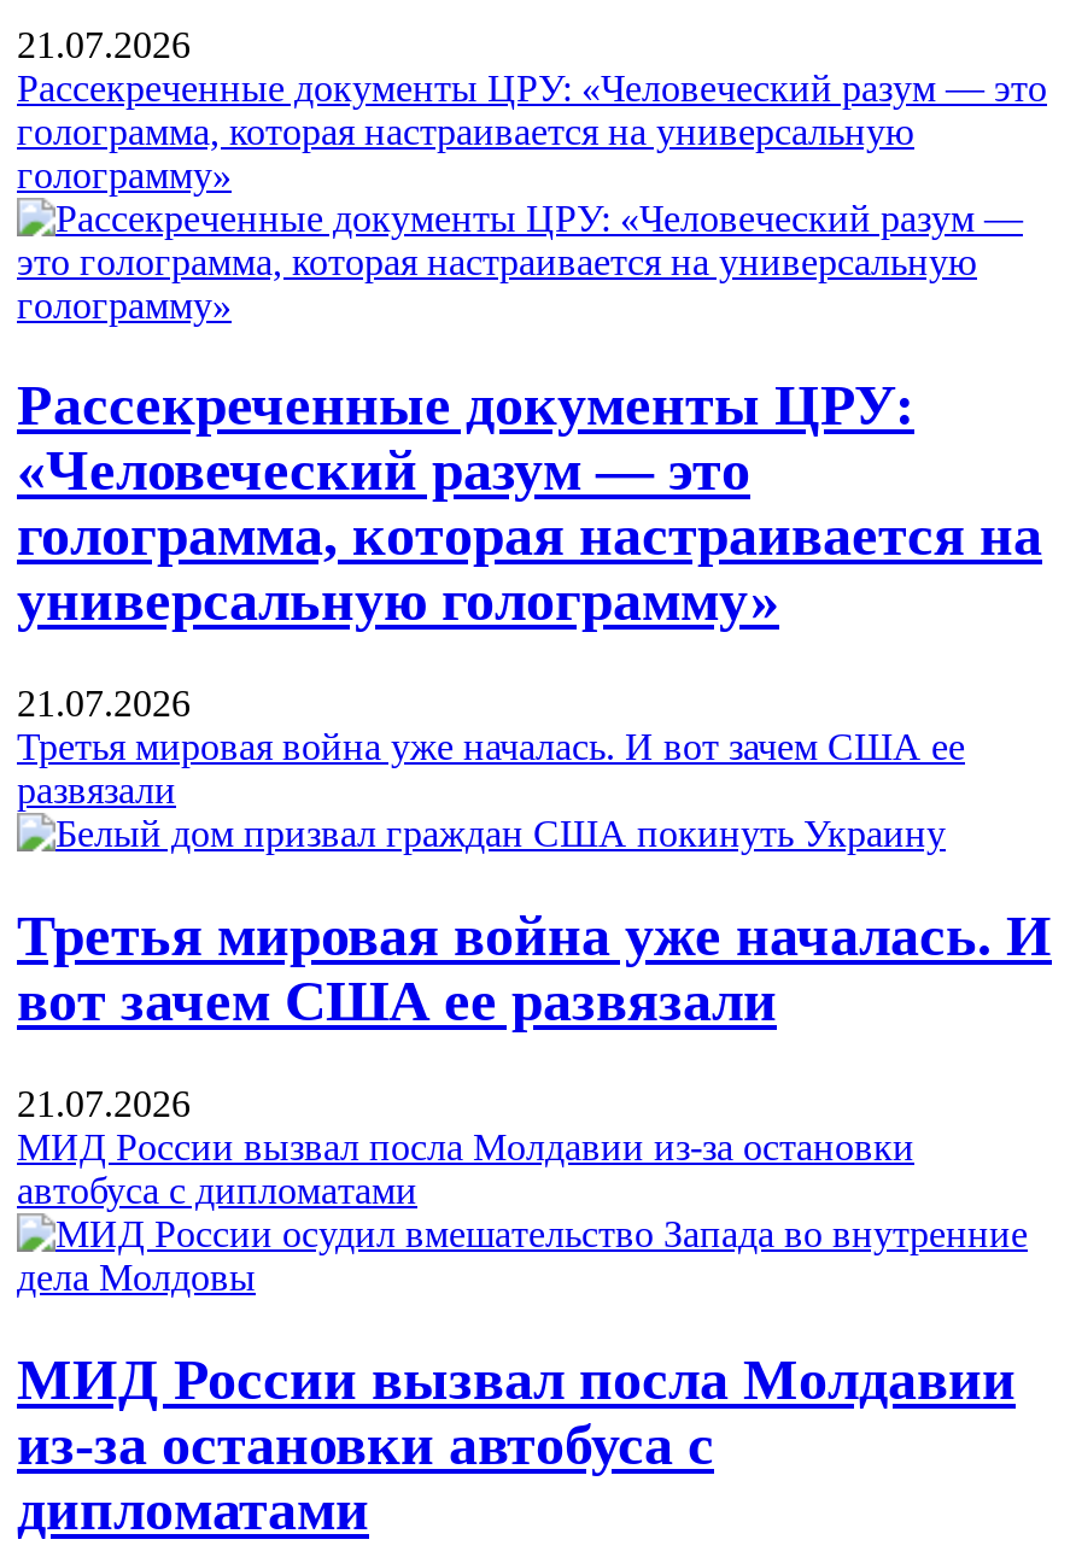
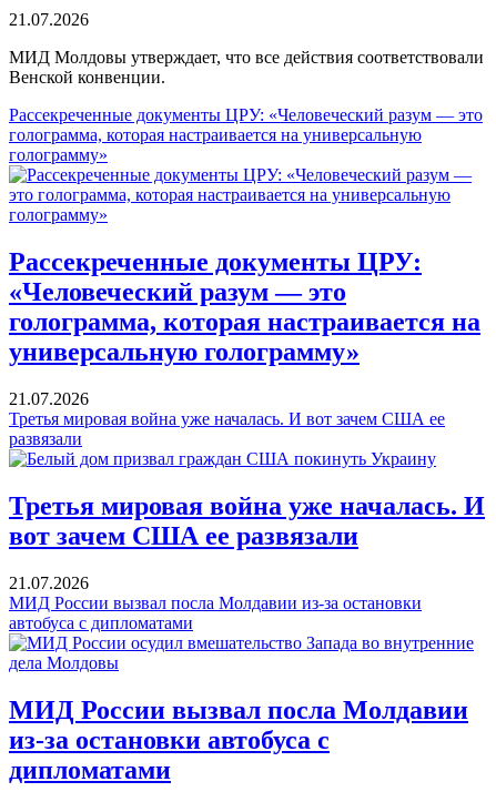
none -> [9,48,484,87] МИД Молдовы утверждает, что все действия соответствовали | Венской конвенции.

